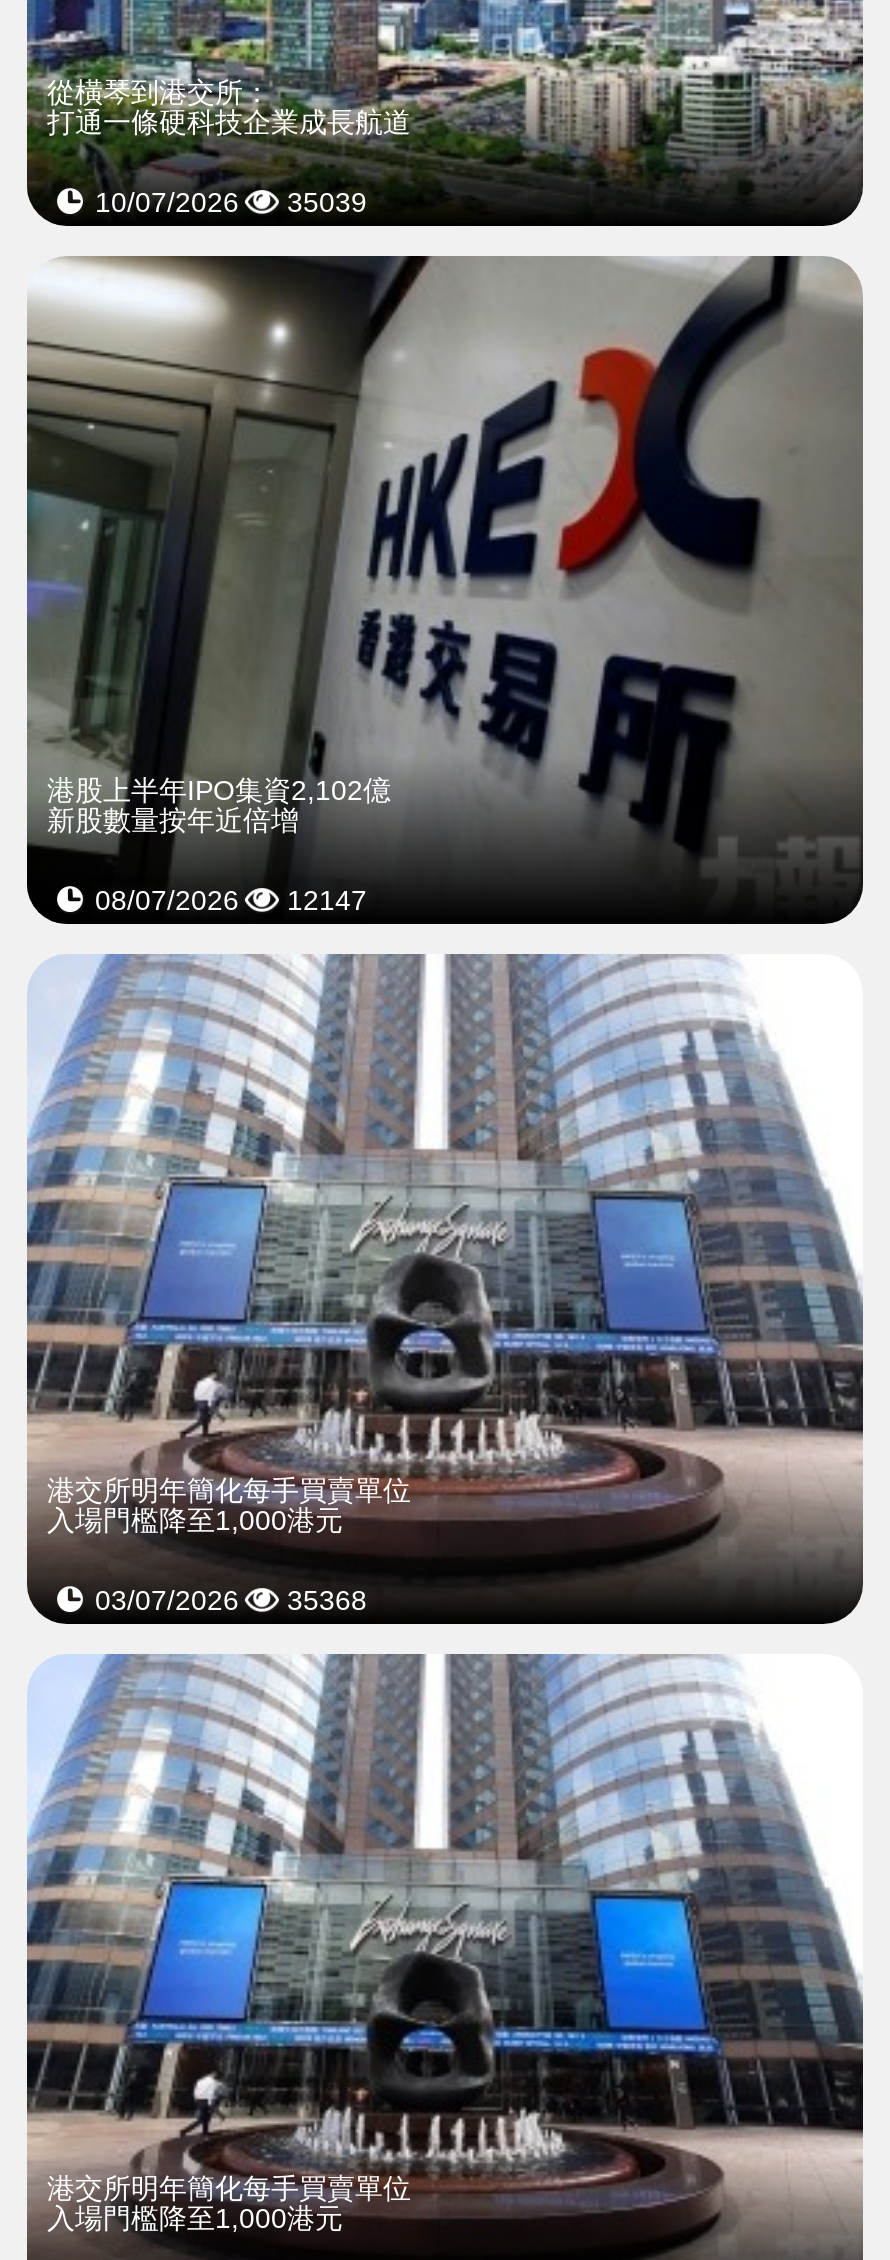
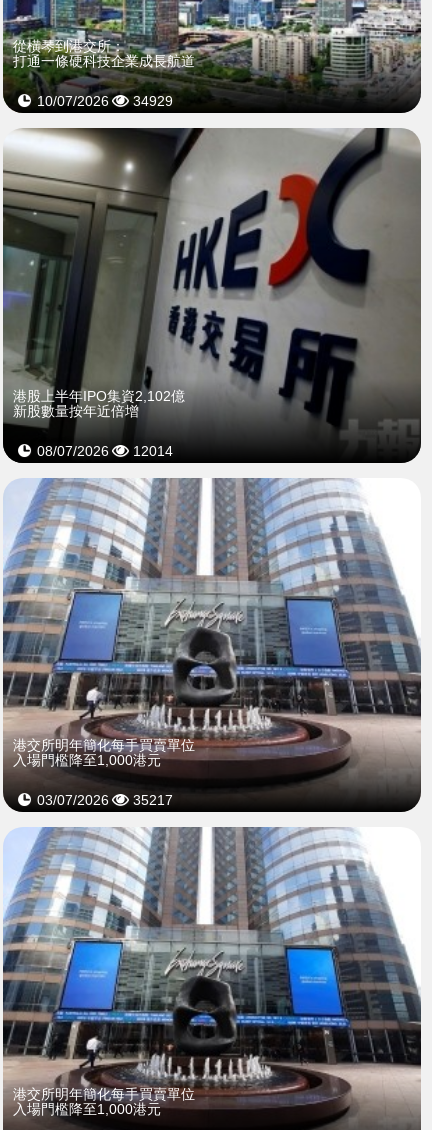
[95,186,367,218] 10/07/2026 35039 -> [37,93,173,109] 10/07/2026 34929
[95,885,367,917] 08/07/2026 12147 -> [37,442,173,458] 08/07/2026 12014
[95,1584,367,1616] 03/07/2026 35368 -> [37,792,173,808] 03/07/2026 35217

